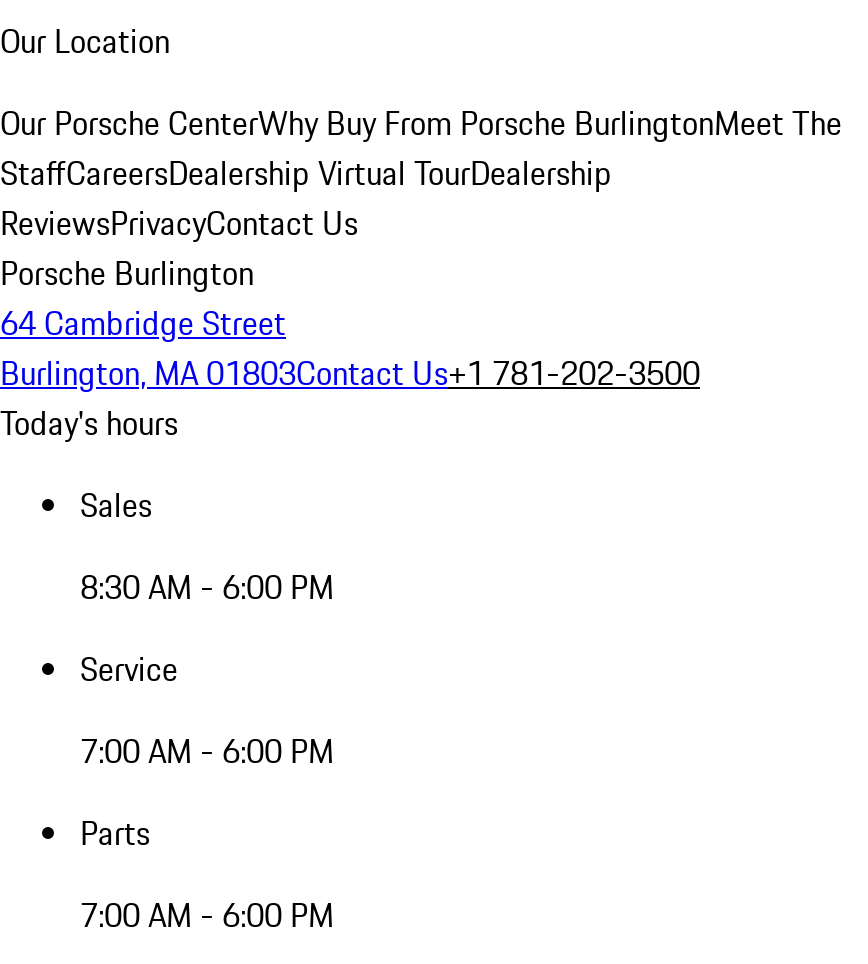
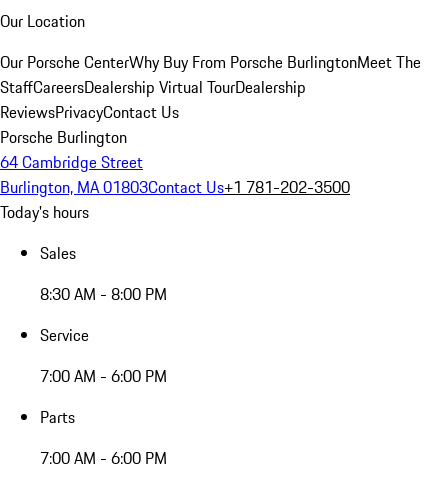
[80,563,334,611] 8:30 AM - 6:00 PM -> [40,282,167,306] 8:30 AM - 8:00 PM

